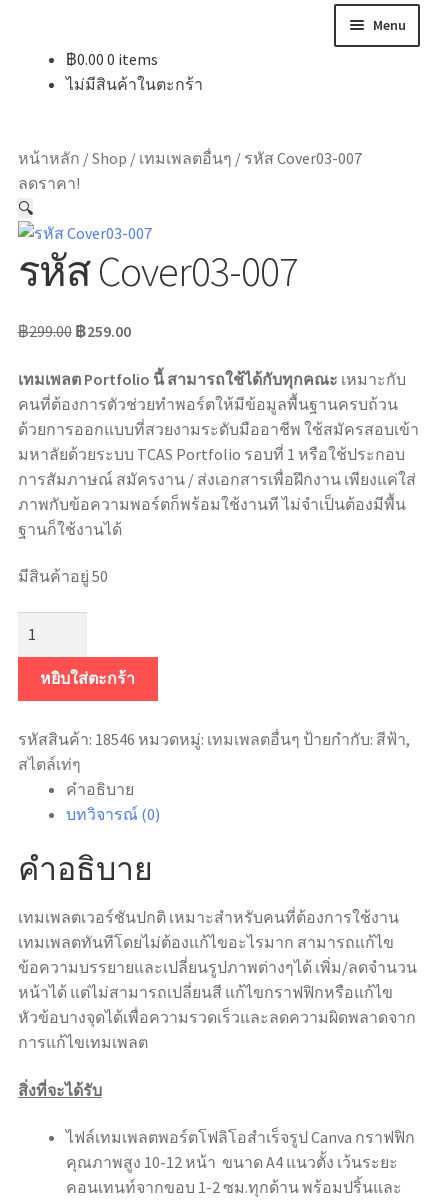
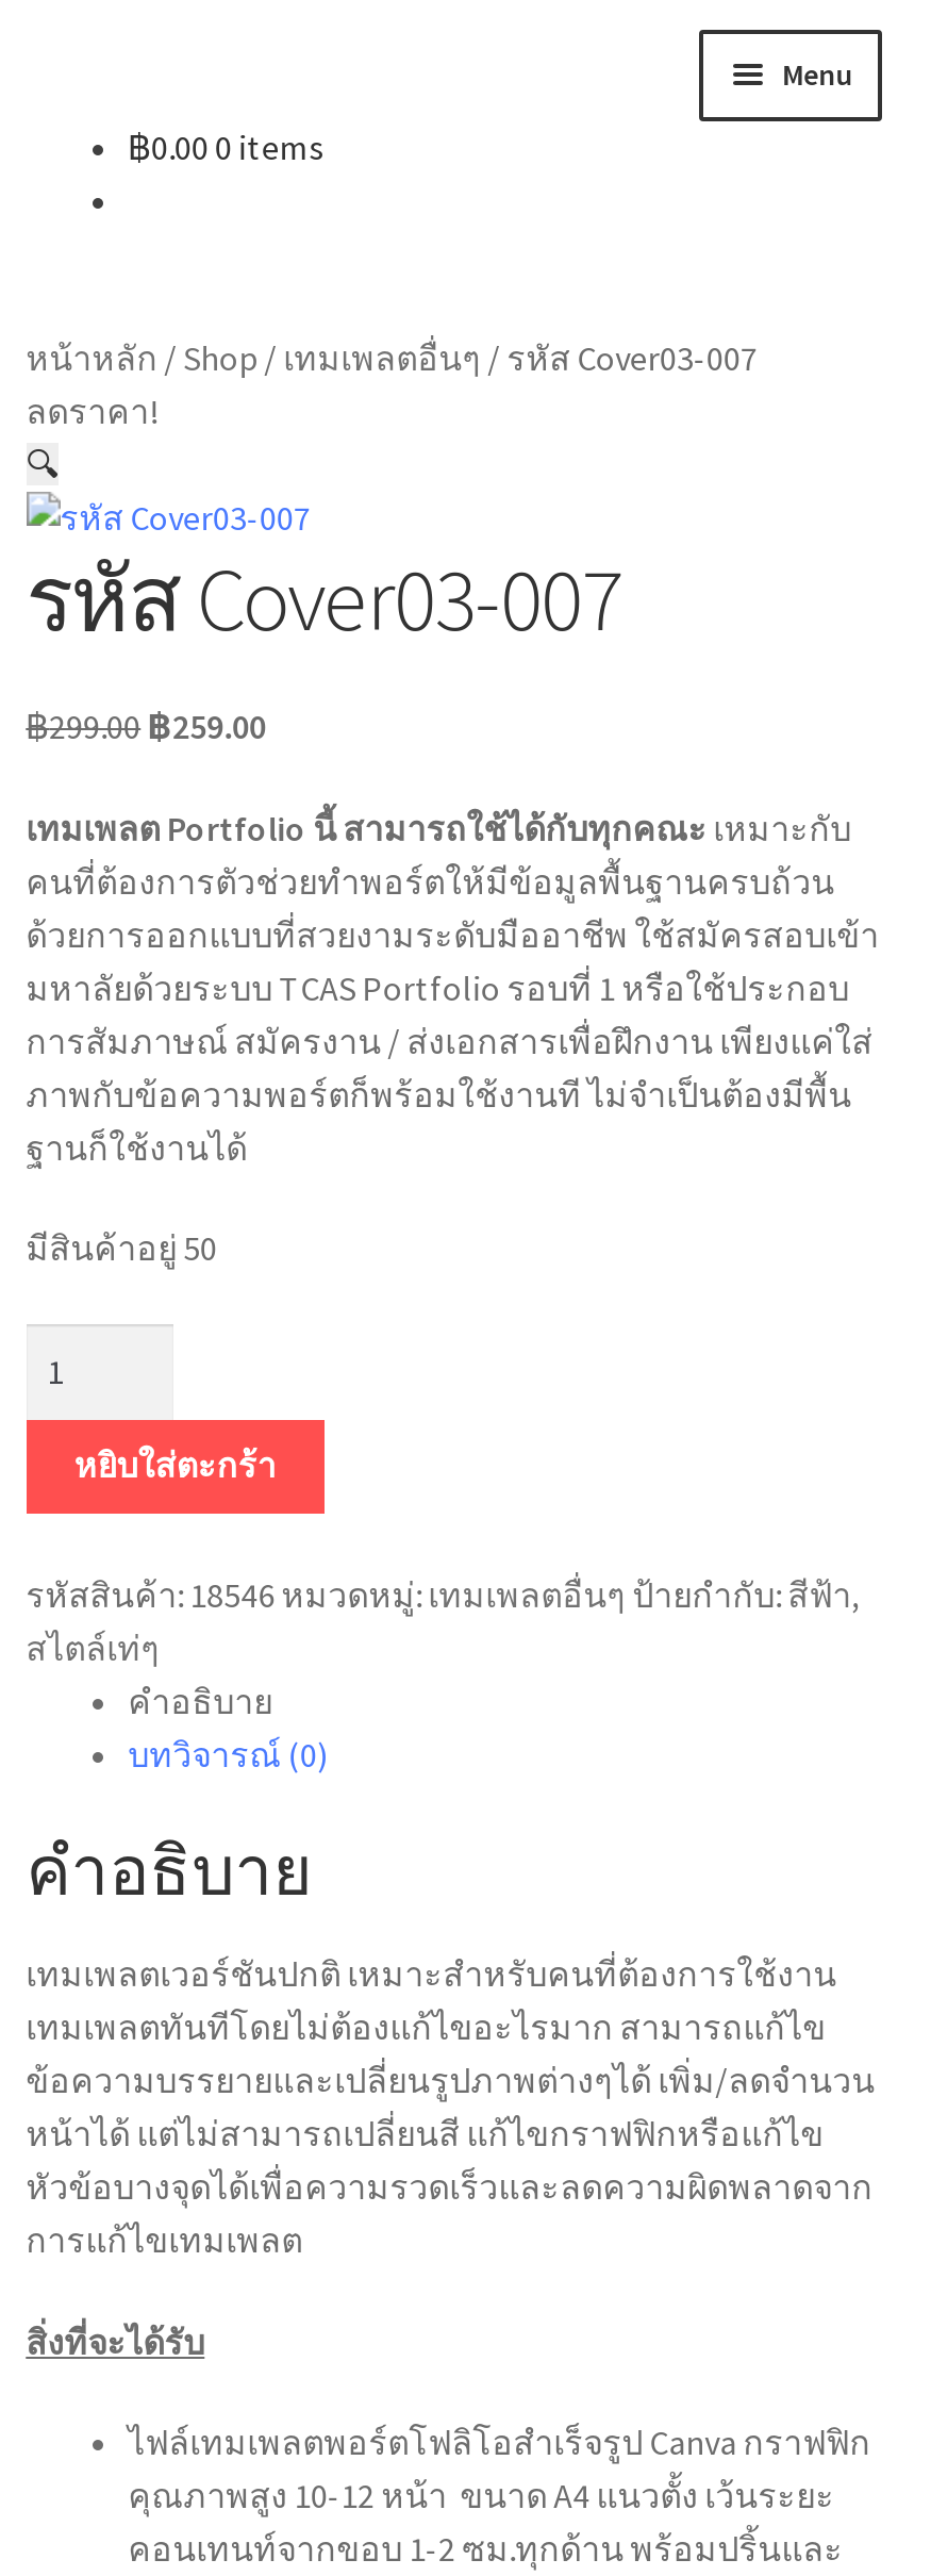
[66,74,203,94] ไม่มีสินค้าในตะกร้า -> none

